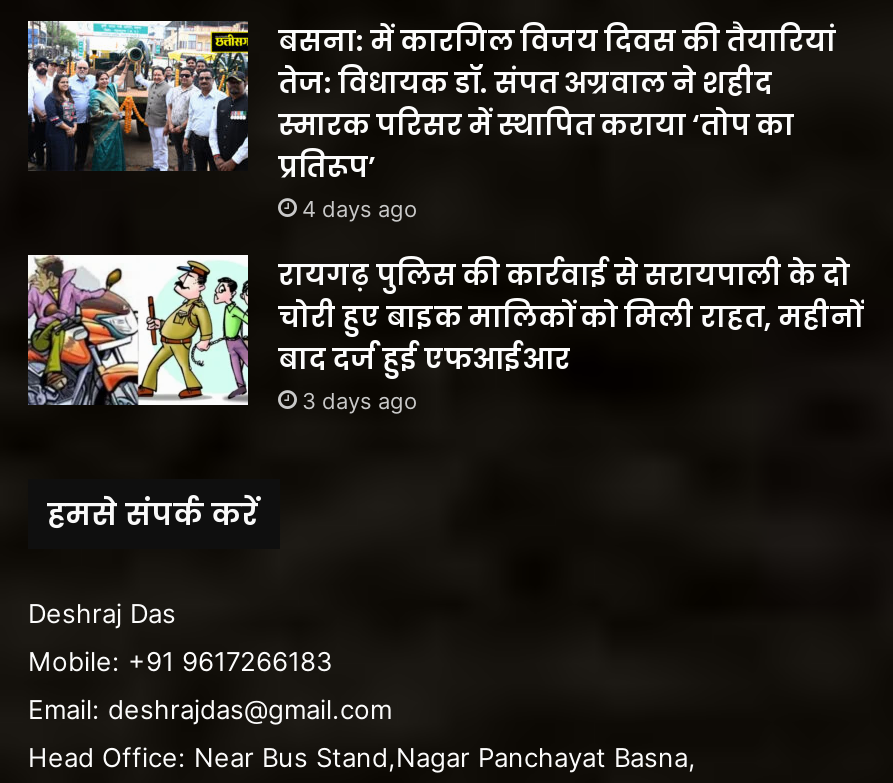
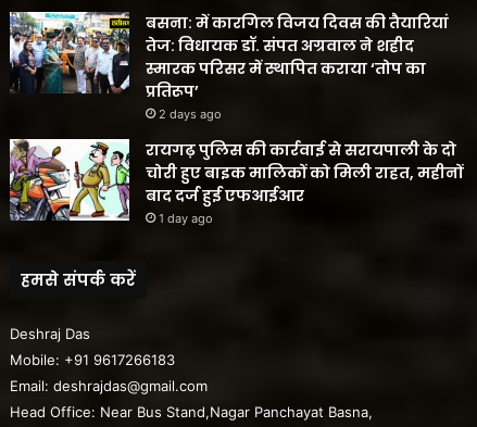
[302,194,418,222] 4 days ago -> [159,106,222,121] 2 days ago
[302,386,418,414] 3 days ago -> [159,210,213,226] 1 day ago

